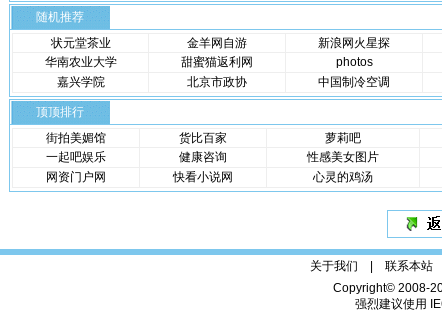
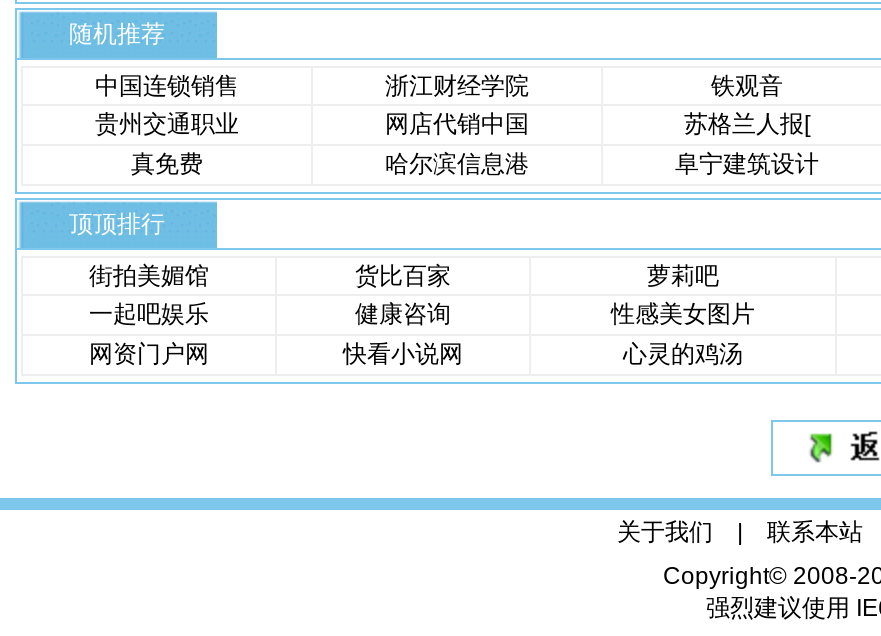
[44,36,390,89] 状元堂茶业 | 金羊网自游 | 新浪网火星探 | 华南农业大学 | 甜蜜猫返利网 | photos | 嘉兴学院 | 北京市政协 | 中国制冷空调 -> [95,72,819,178] 中国连锁销售 | 浙江财经学院 | 铁观音 | 贵州交通职业 | 网店代销中国 | 苏格兰人报[ | 真免费 | 哈尔滨信息港 | 阜宁建筑设计

